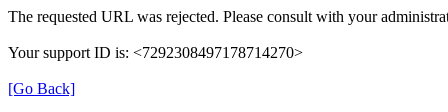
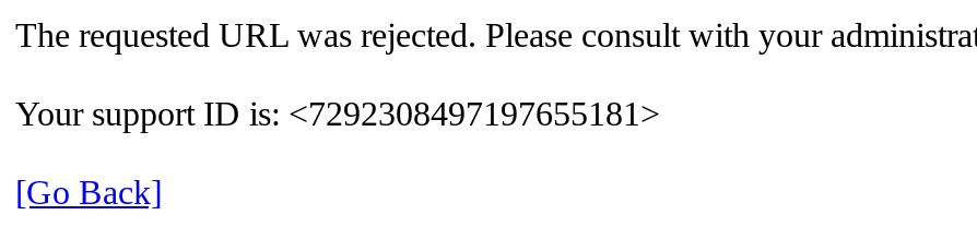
[8,44,303,61] Your support ID is: <7292308497178714270> -> [15,95,660,132] Your support ID is: <7292308497197655181>

